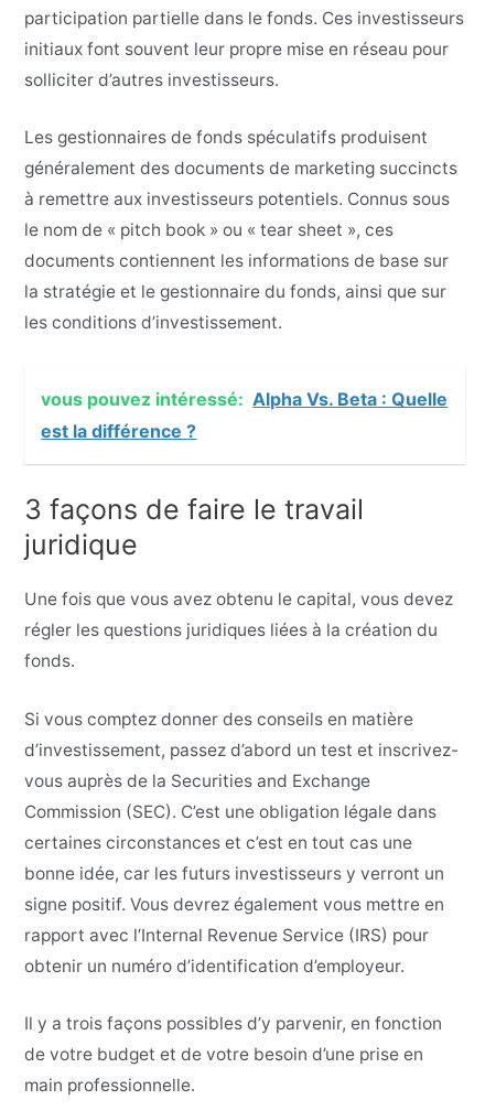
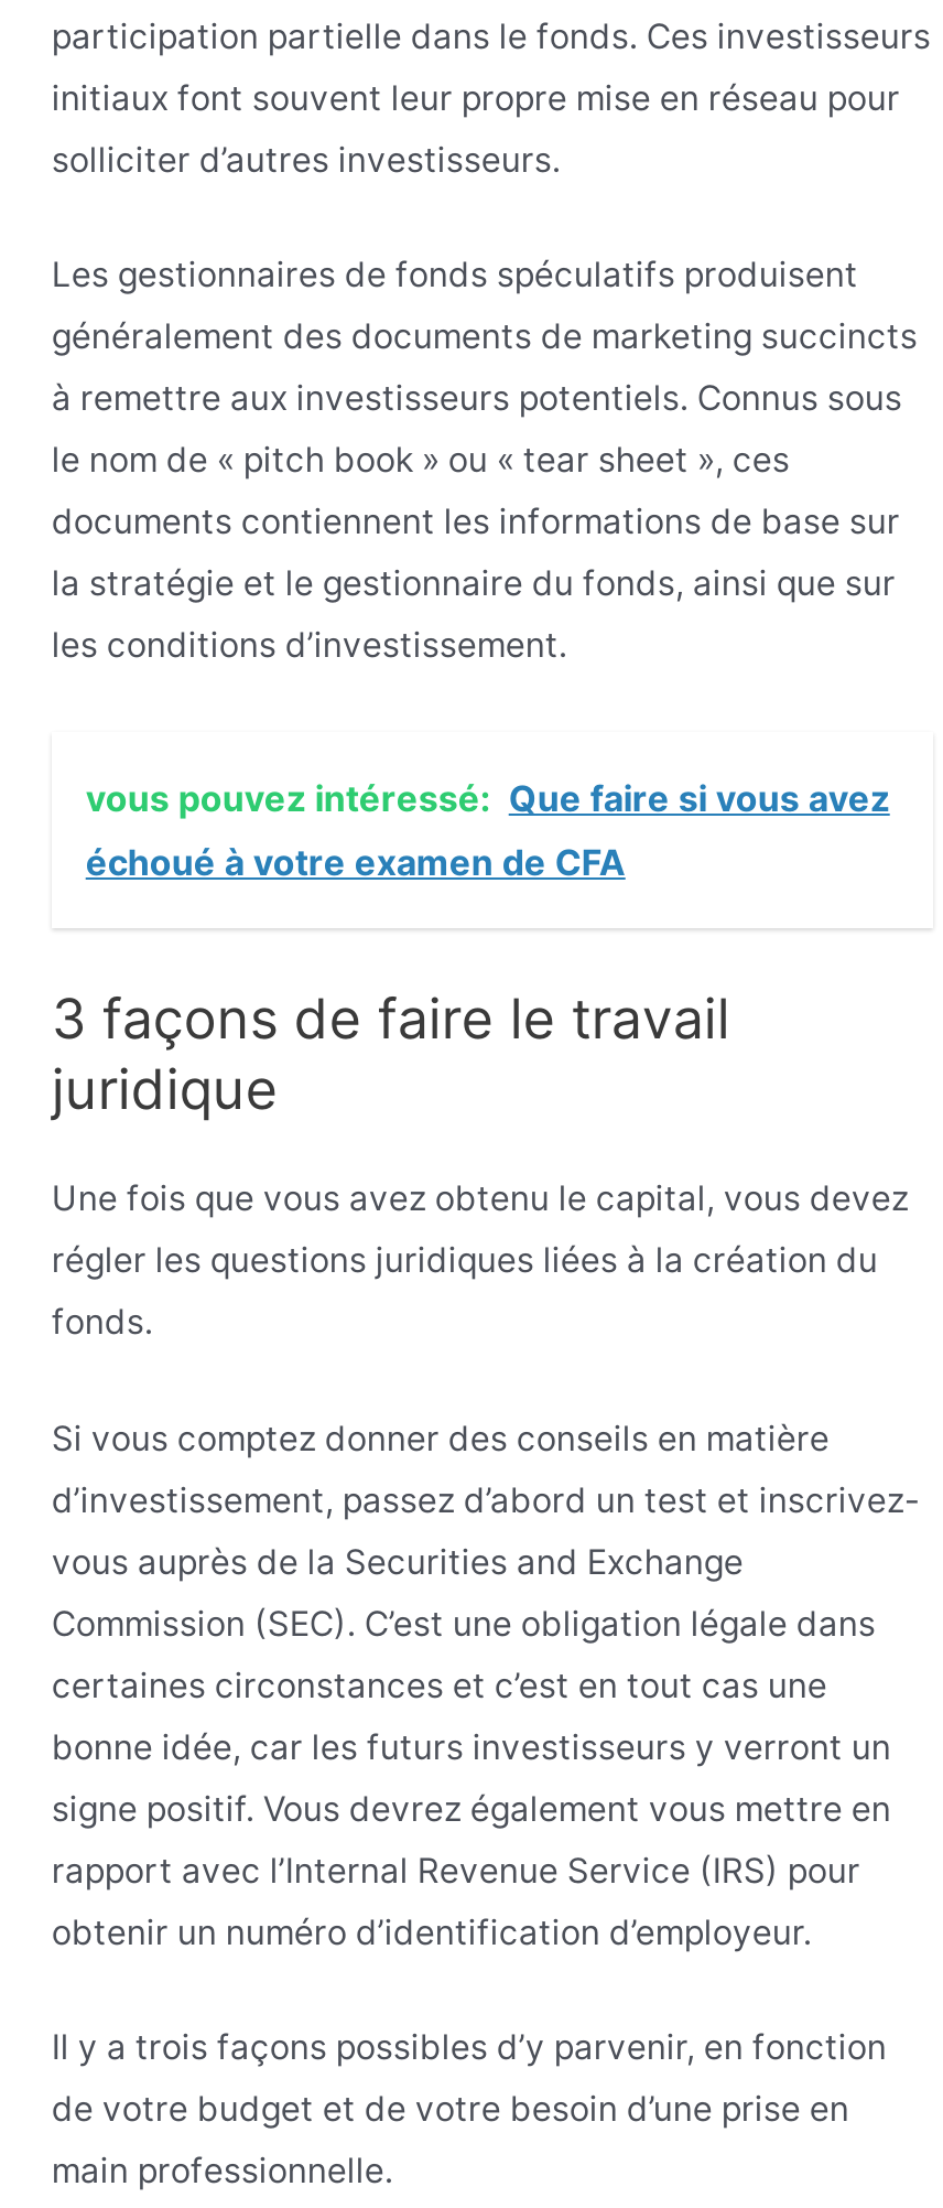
[41,388,448,442] vous pouvez intéressé: Alpha Vs. Beta : Quelle | est la différence ? -> [86,775,890,883] vous pouvez intéressé: Que faire si vous avez | échoué à votre examen de CFA

